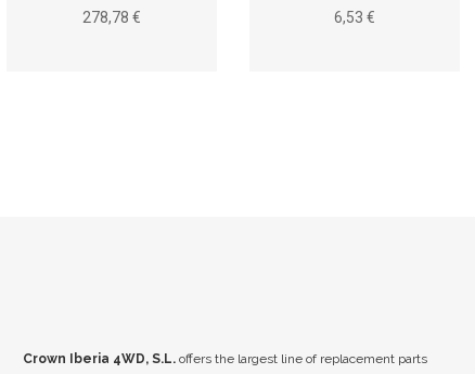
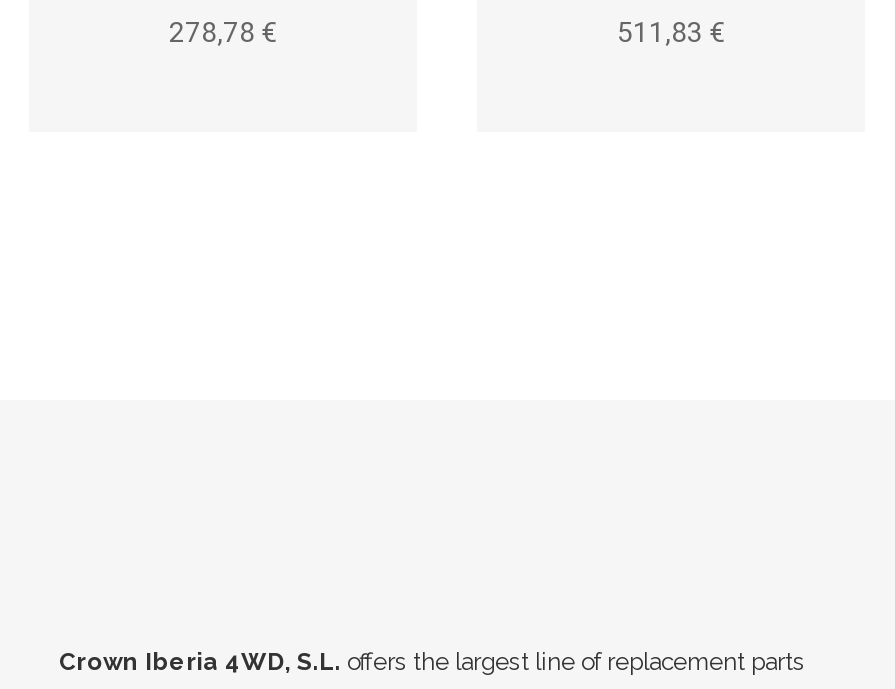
[334,9,375,26] 6,53 € -> [617,16,725,48] 511,83 €

